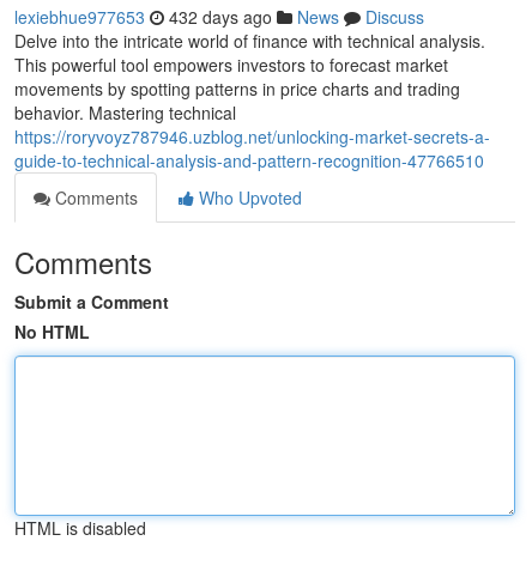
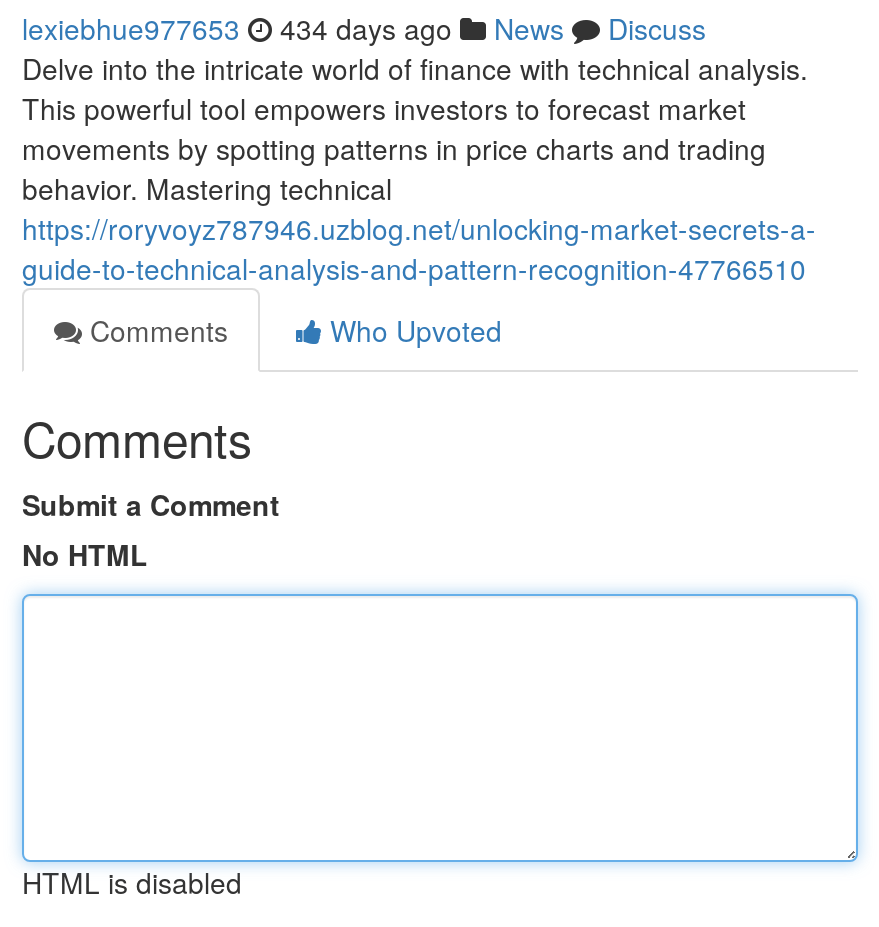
[14,5,424,29] lexiebhue977653 432 days ago News Discuss -> [22,8,706,48] lexiebhue977653 434 days ago News Discuss

